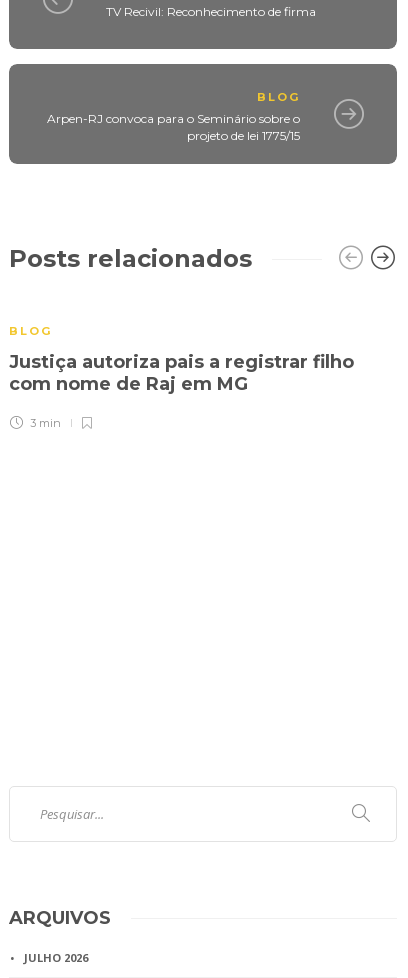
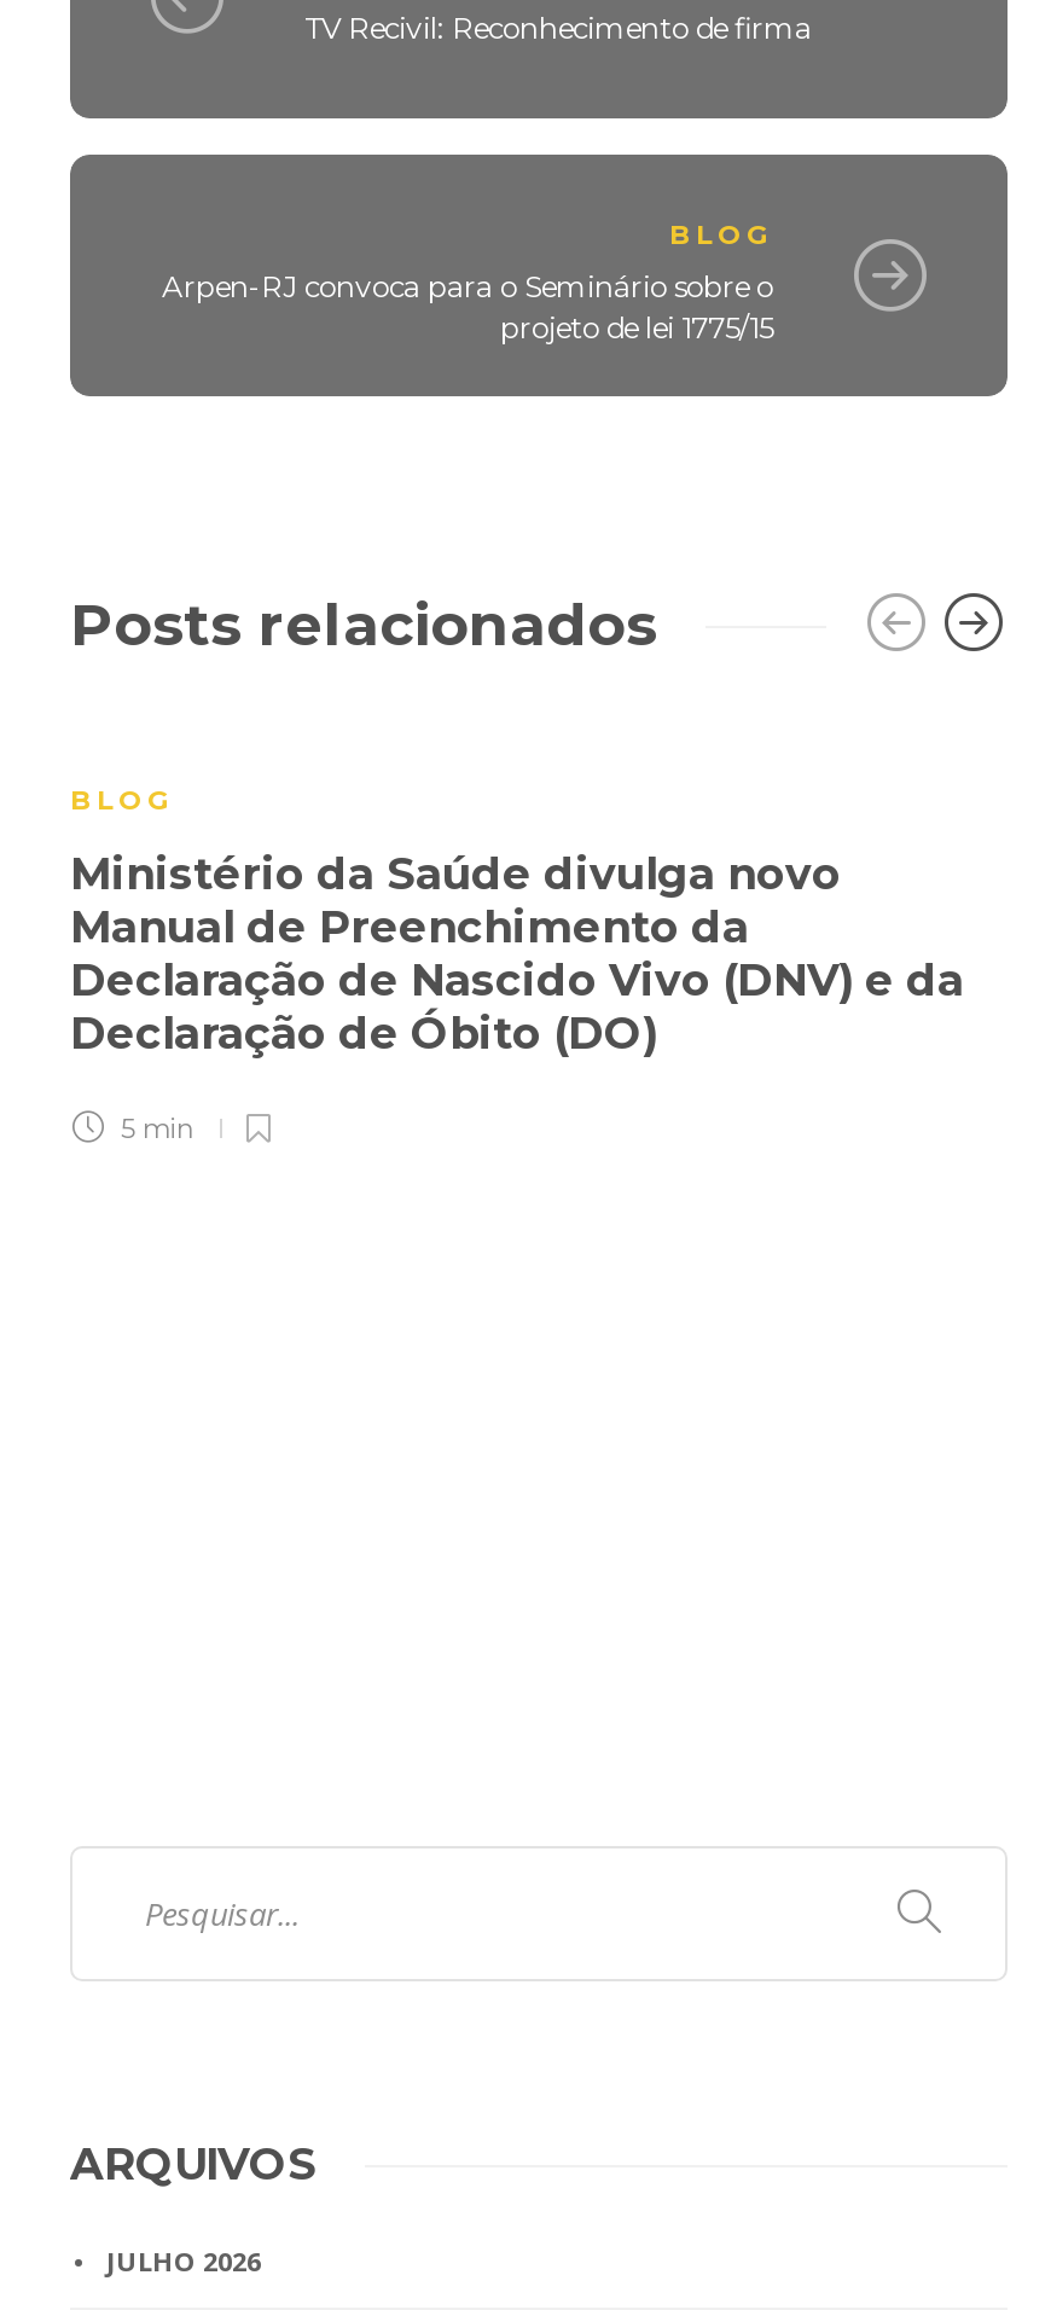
[9,351,354,395] Justiça autoriza pais a registrar filho | com nome de Raj em MG -> [70,849,964,1062] Ministério da Saúde divulga novo | Manual de Preenchimento da | Declaração de Nascido Vivo (DNV) e da | Declaração de Óbito (DO)
[27,416,61,430] 3 min -> [114,1112,196,1146] 5 min

